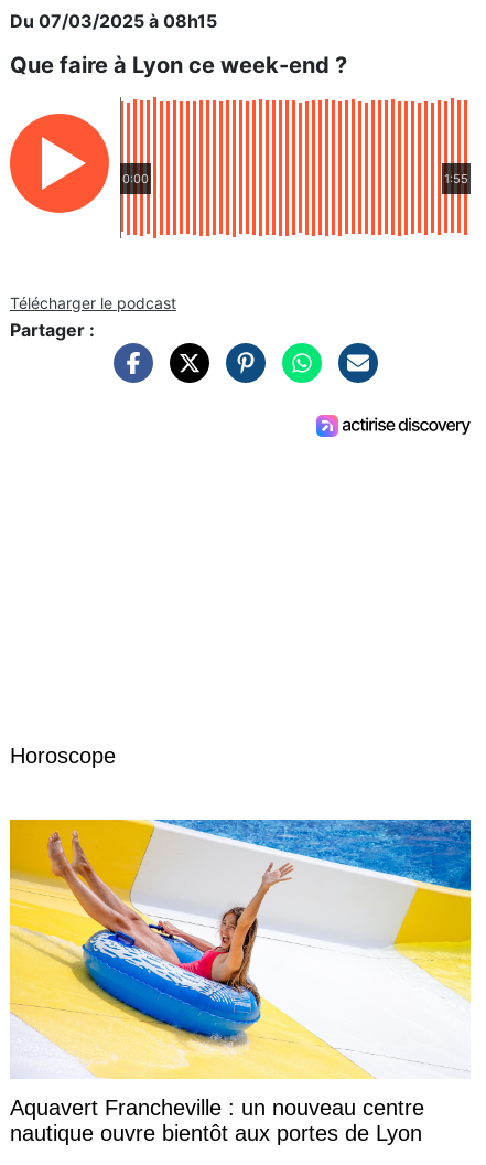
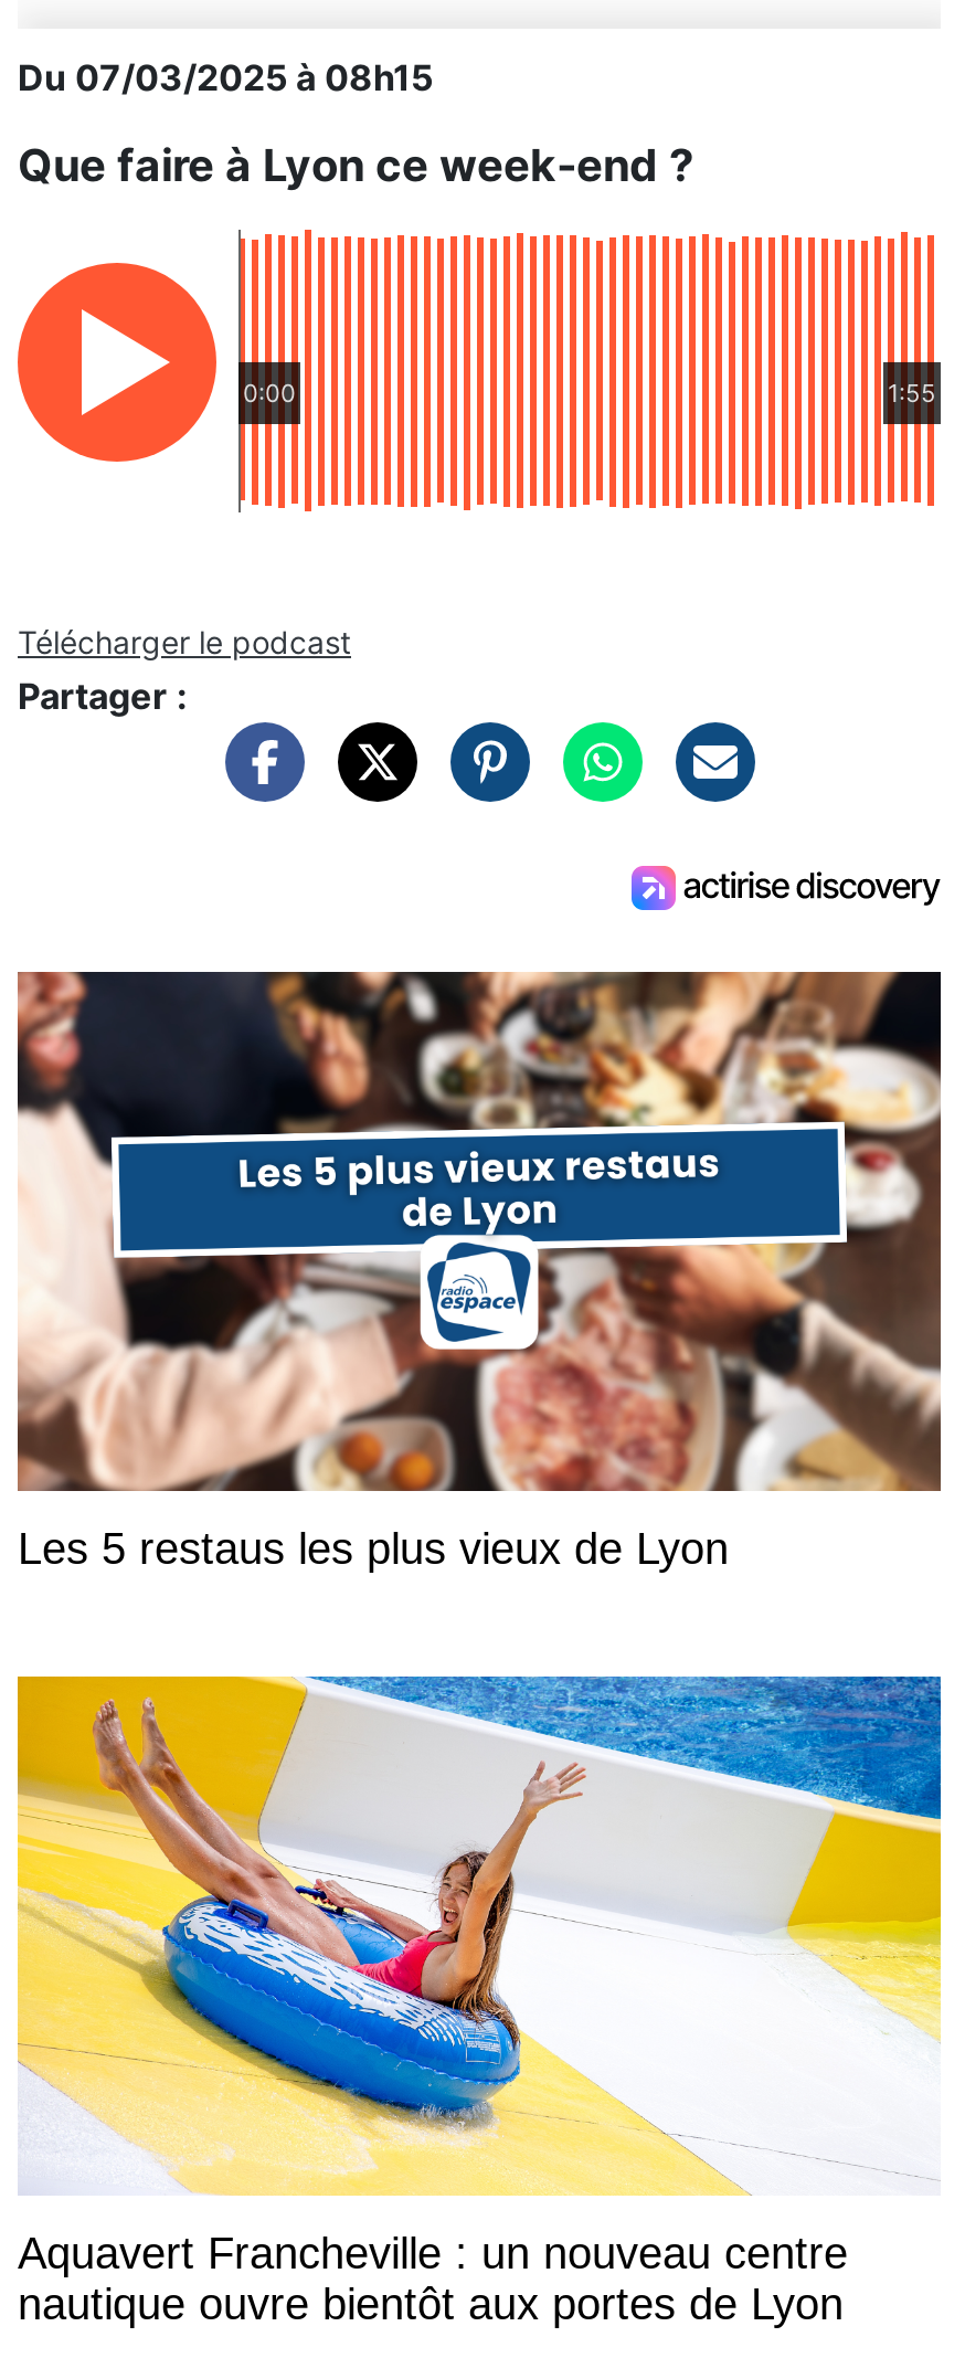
none -> [15,970,943,1493] [image]
[10,744,116,768] Horoscope -> [18,1525,729,1573] Les 5 restaus les plus vieux de Lyon

